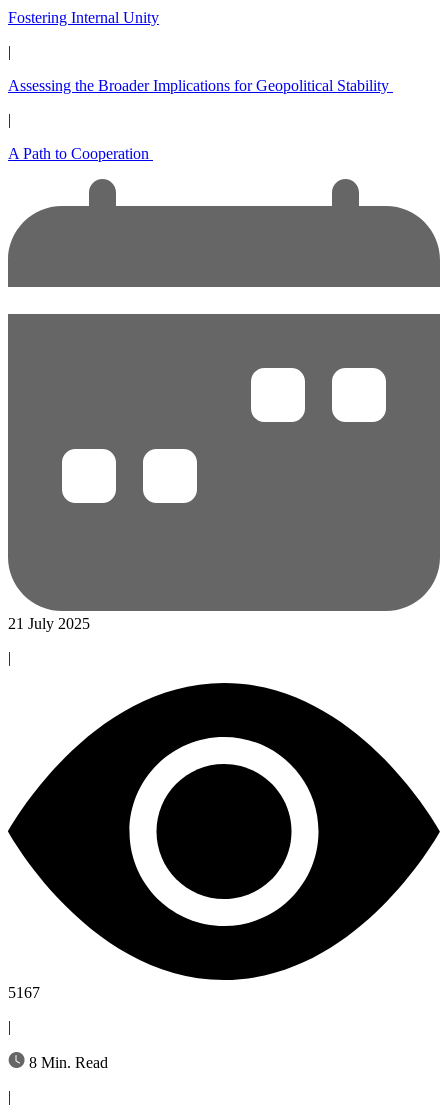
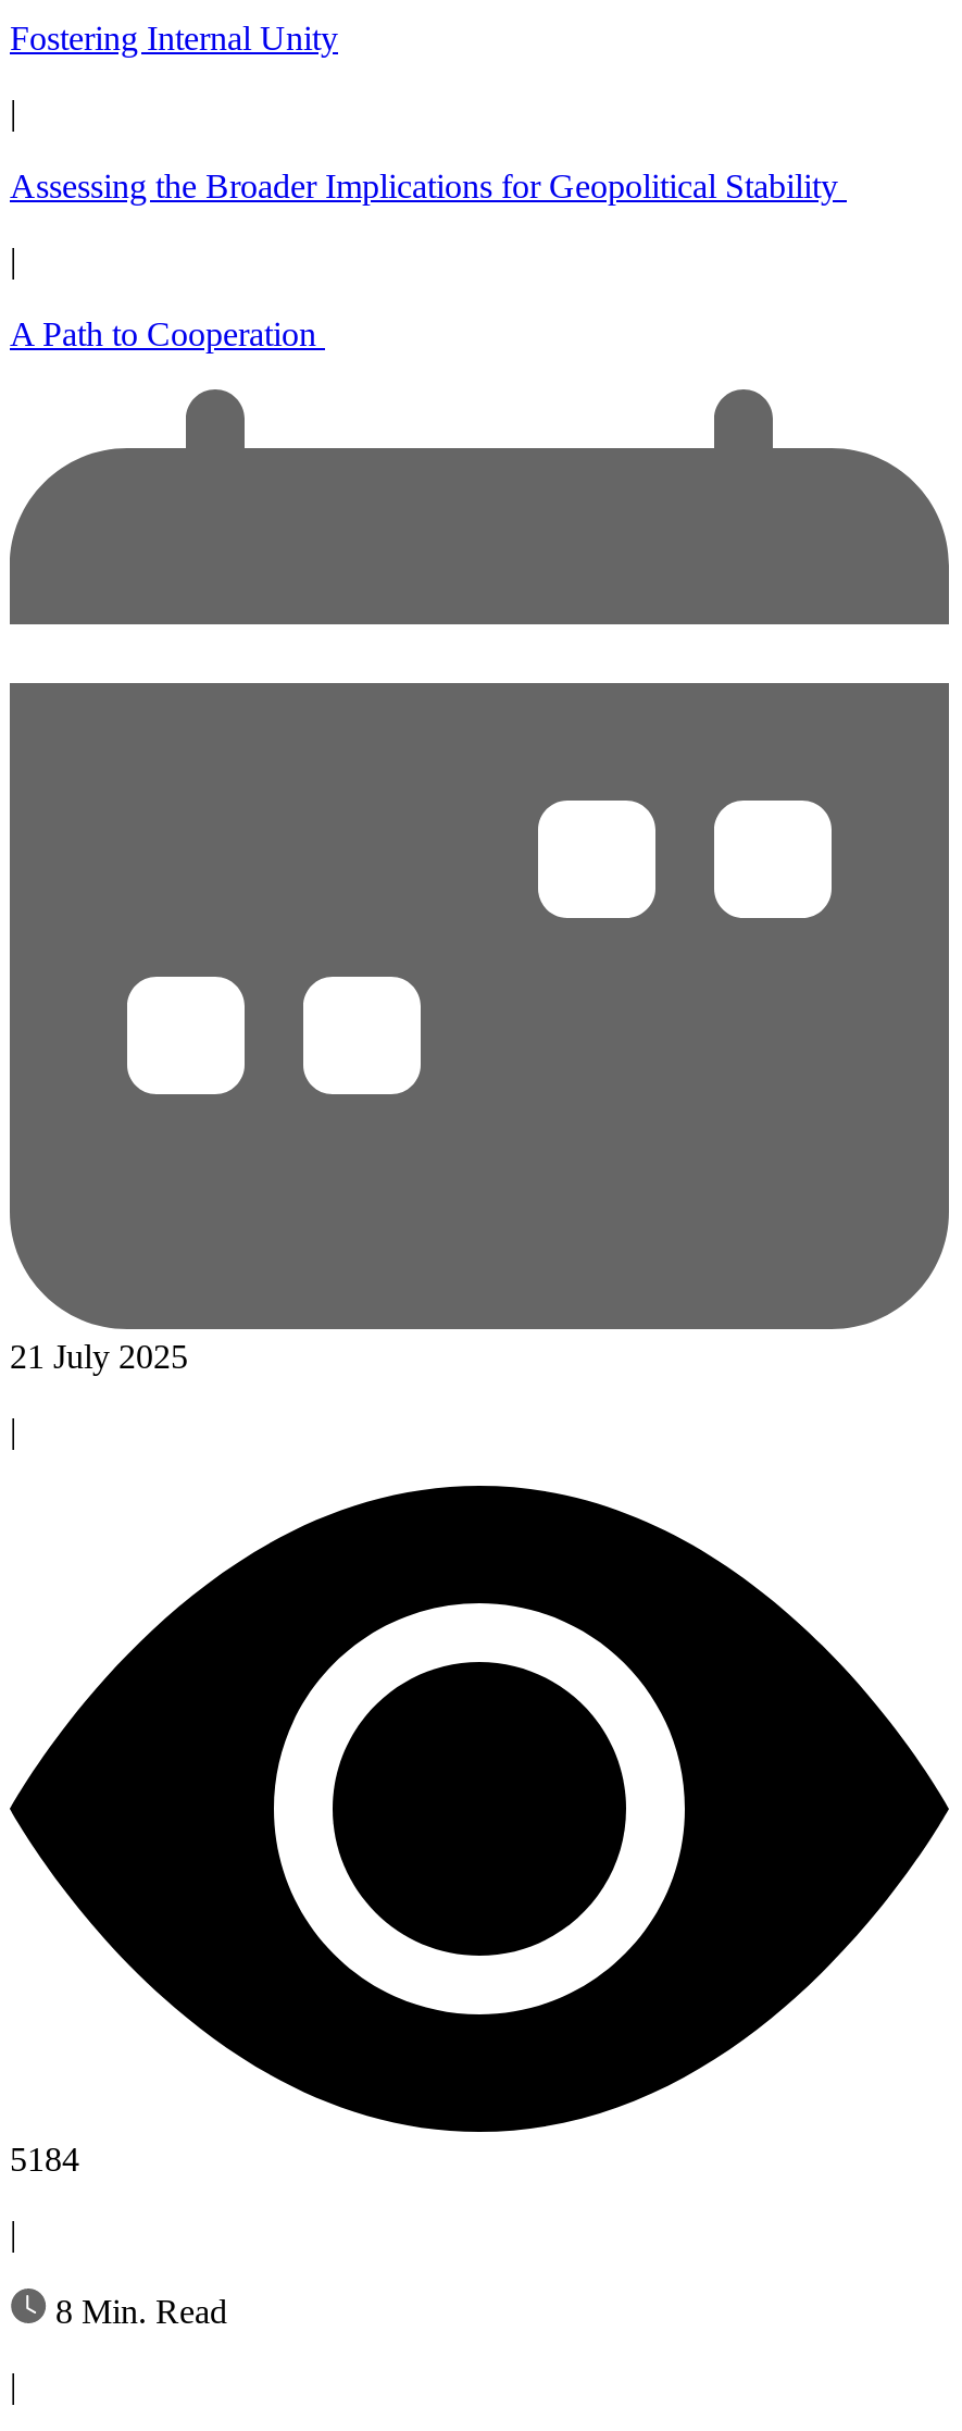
[8,984,40,1001] 5167 -> [10,2140,79,2177] 5184

